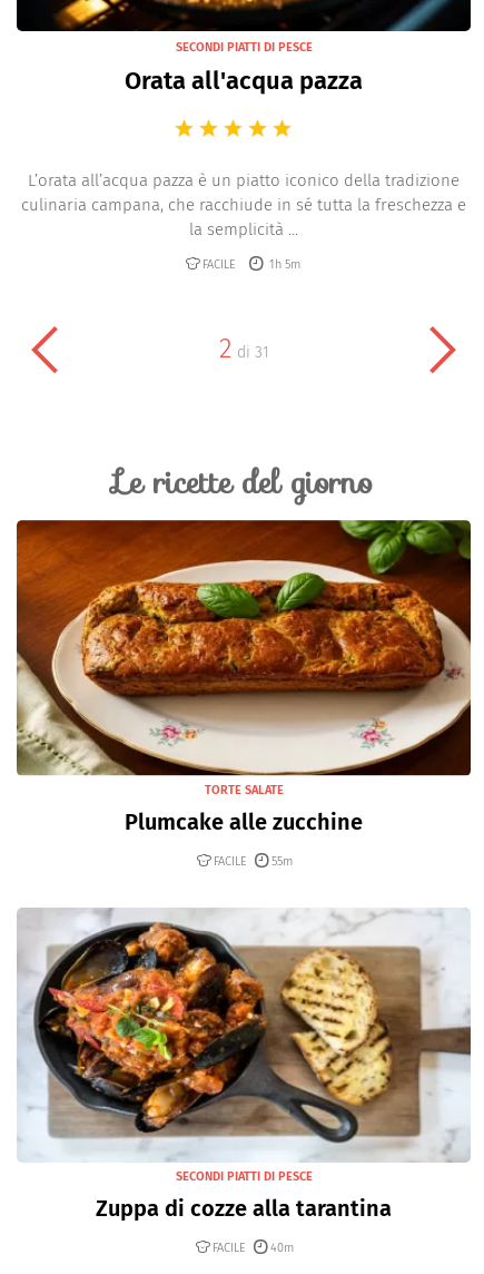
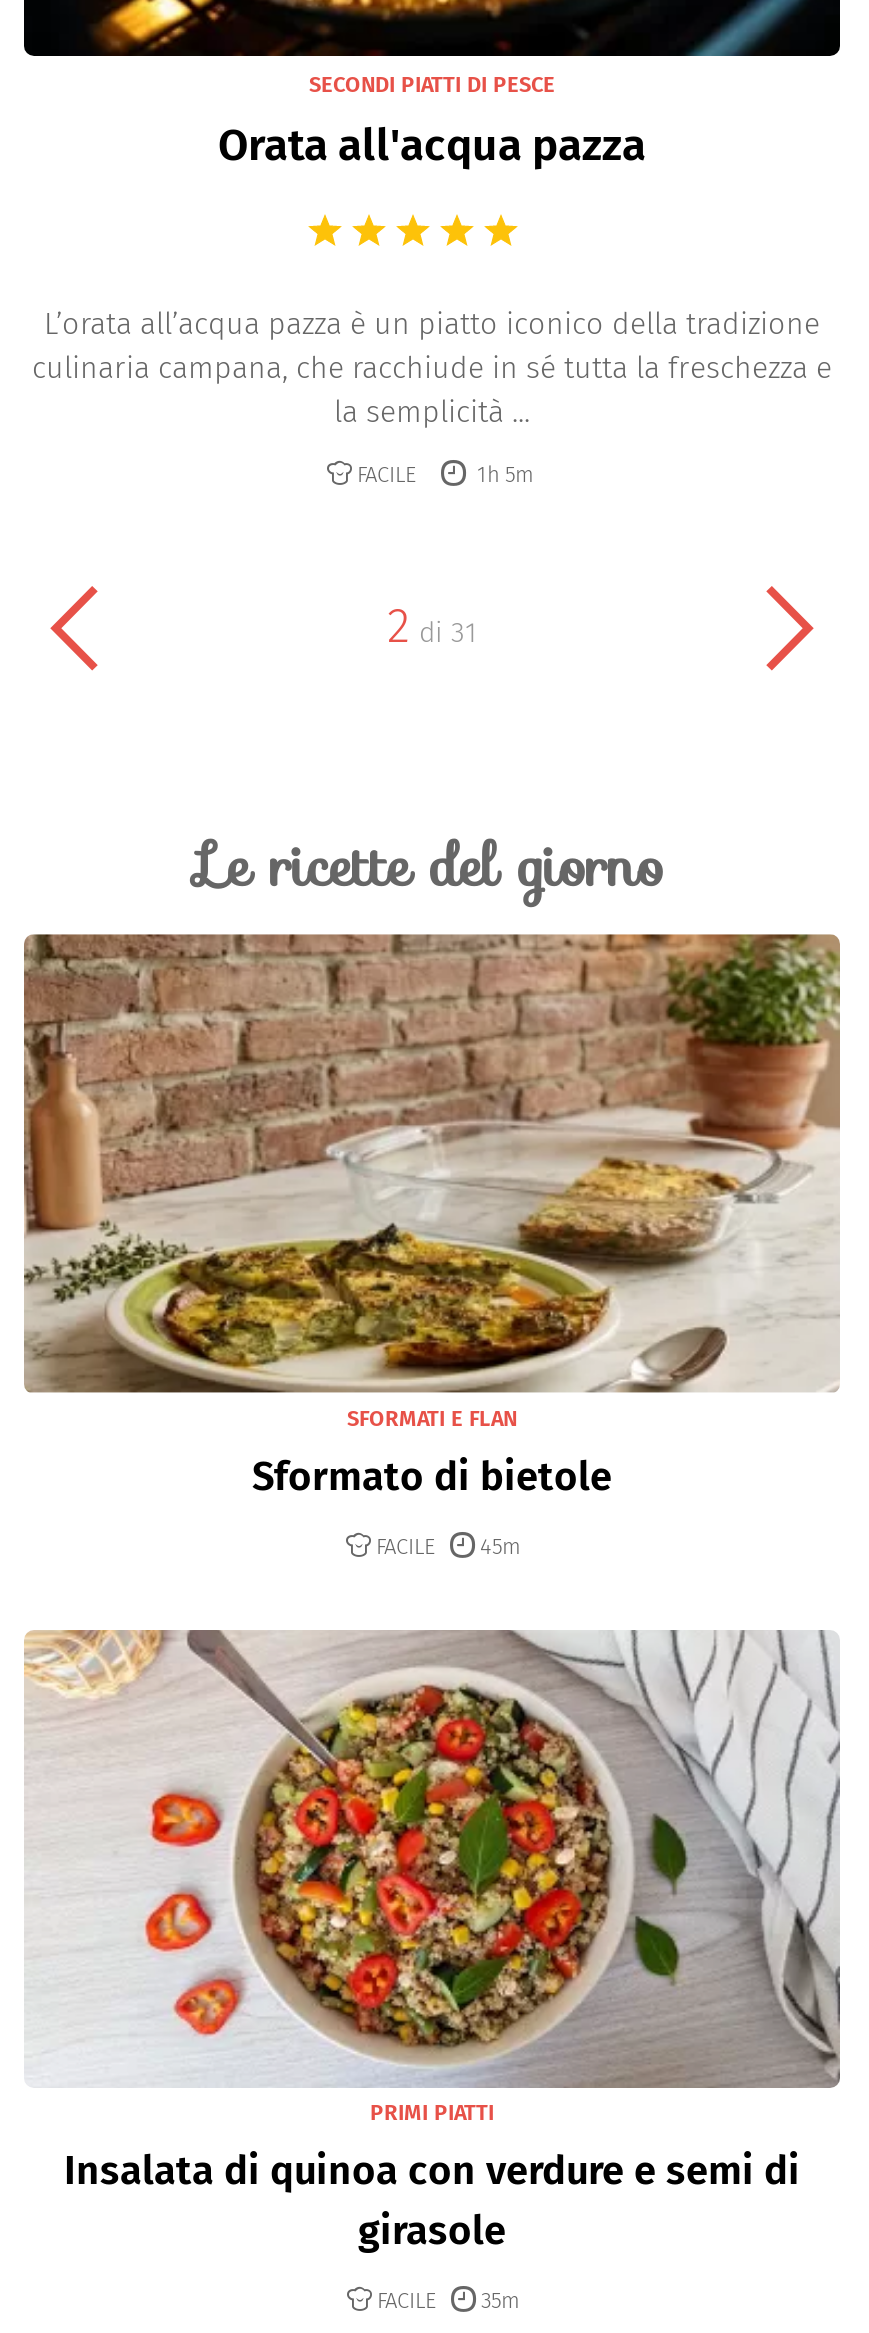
[17,519,472,835] [image] | TORTE SALATE | Plumcake alle zucchine -> [24,932,842,1499] [image] | SFORMATI E FLAN | Sformato di bietole
[213,853,292,868] FACILE 55m -> [376,1533,520,1559] FACILE 45m
[18,909,471,1222] [image] | SECONDI PIATTI DI PESCE | Zuppa di cozze alla tarantina -> [24,1630,842,2254] [image] | PRIMI PIATTI | Insalata di quinoa con verdure e semi di | girasole
[212,1240,293,1255] FACILE 40m -> [377,2288,519,2314] FACILE 35m

